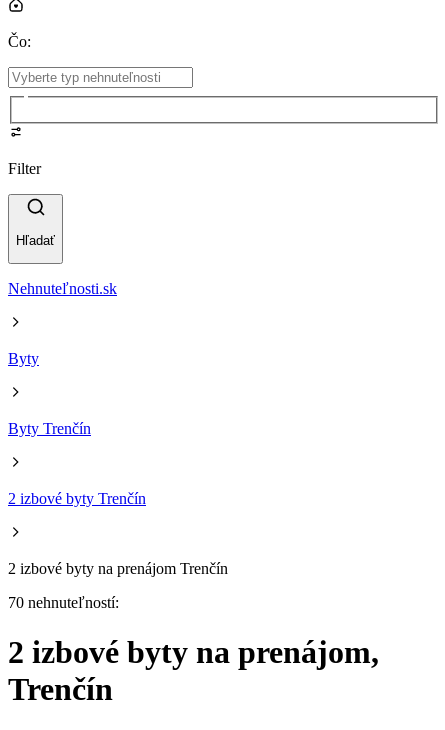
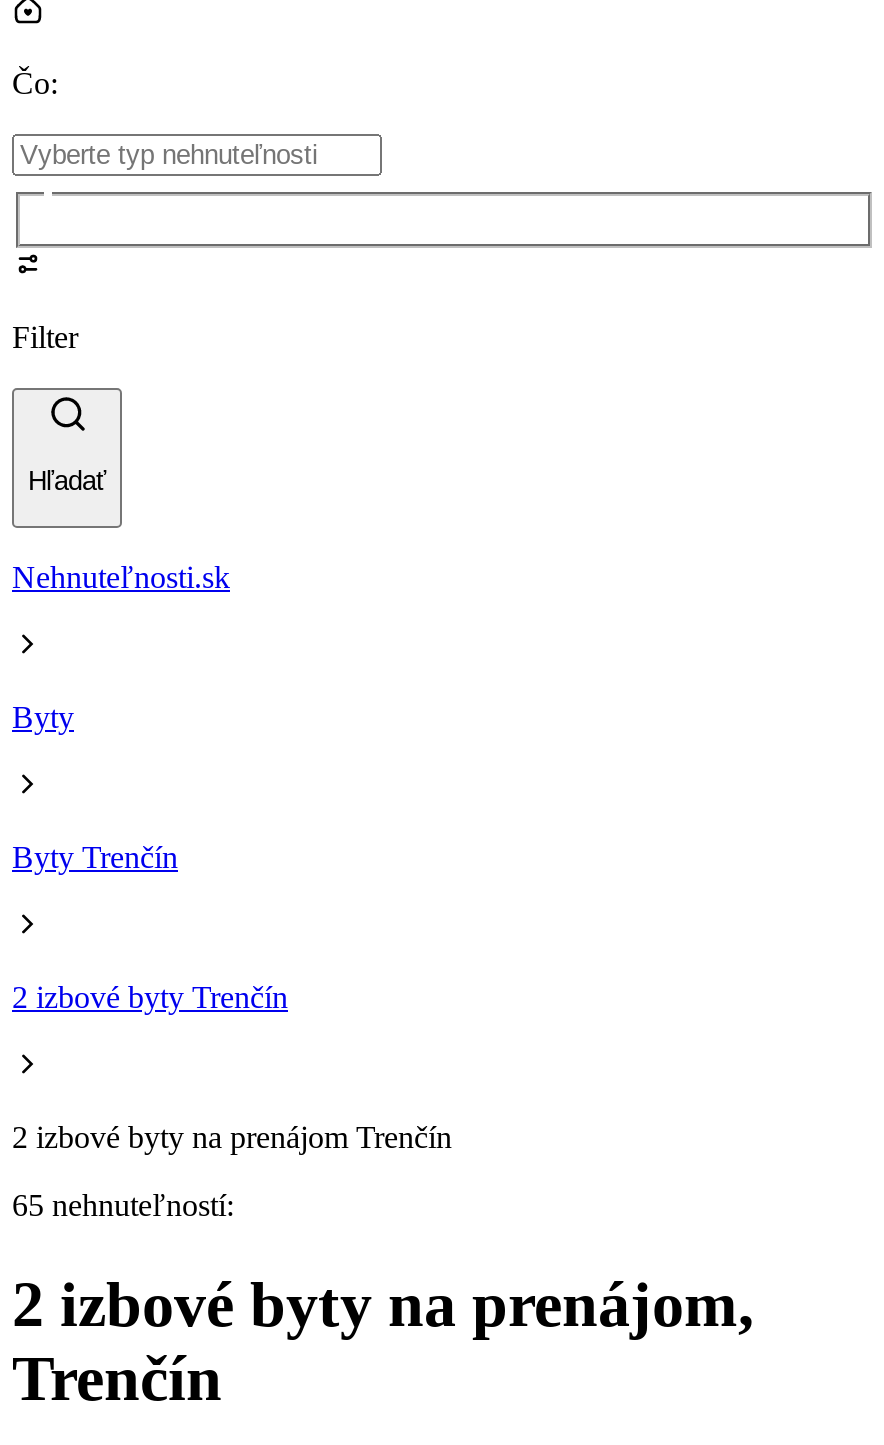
[8,594,119,611] 70 nehnuteľností: -> [12,1189,234,1223] 65 nehnuteľností:

